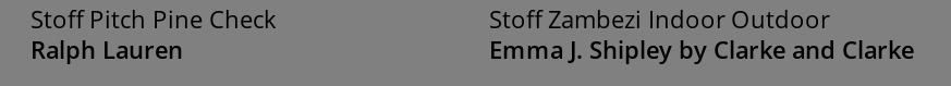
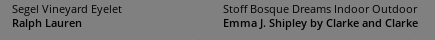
[44,2,277,35] Stoff Pitch Pine Check -> [18,1,122,16] Segel Vineyard Eyelet
[502,2,829,35] Stoff Zambezi Indoor Outdoor -> [228,1,416,16] Stoff Bosque Dreams Indoor Outdoor

